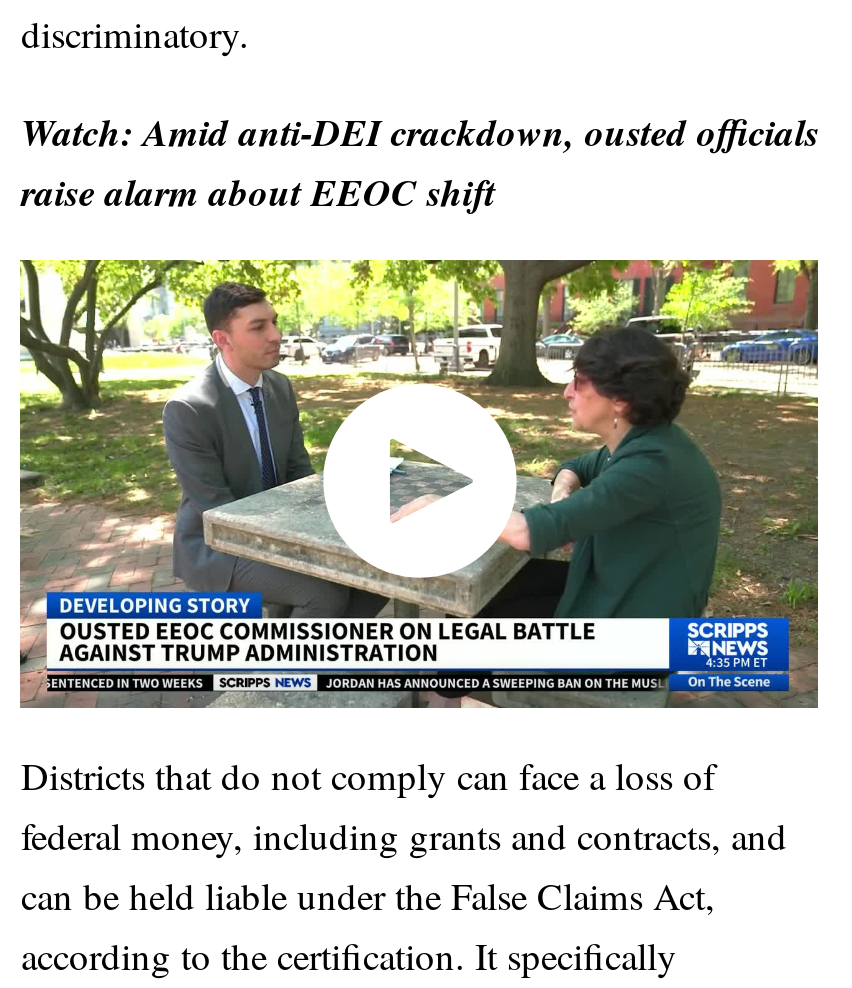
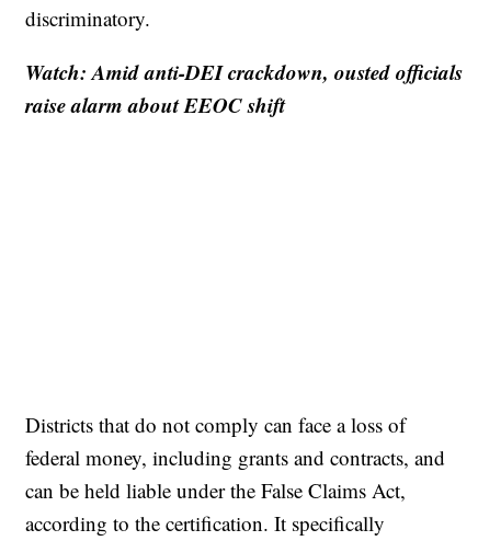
[18,258,820,710] [image] -> none

